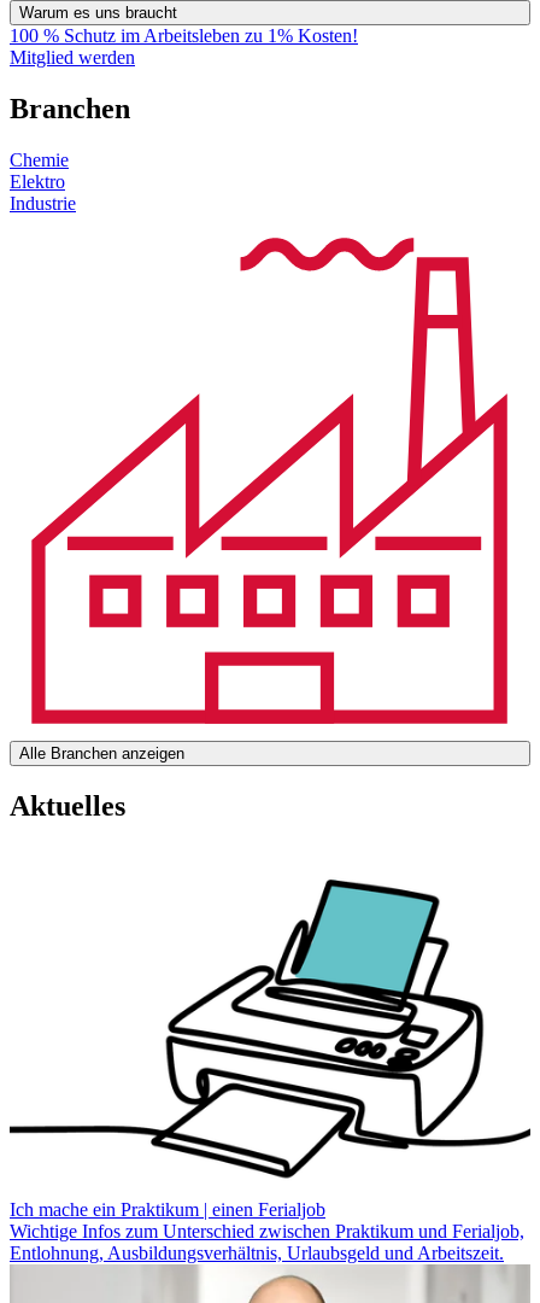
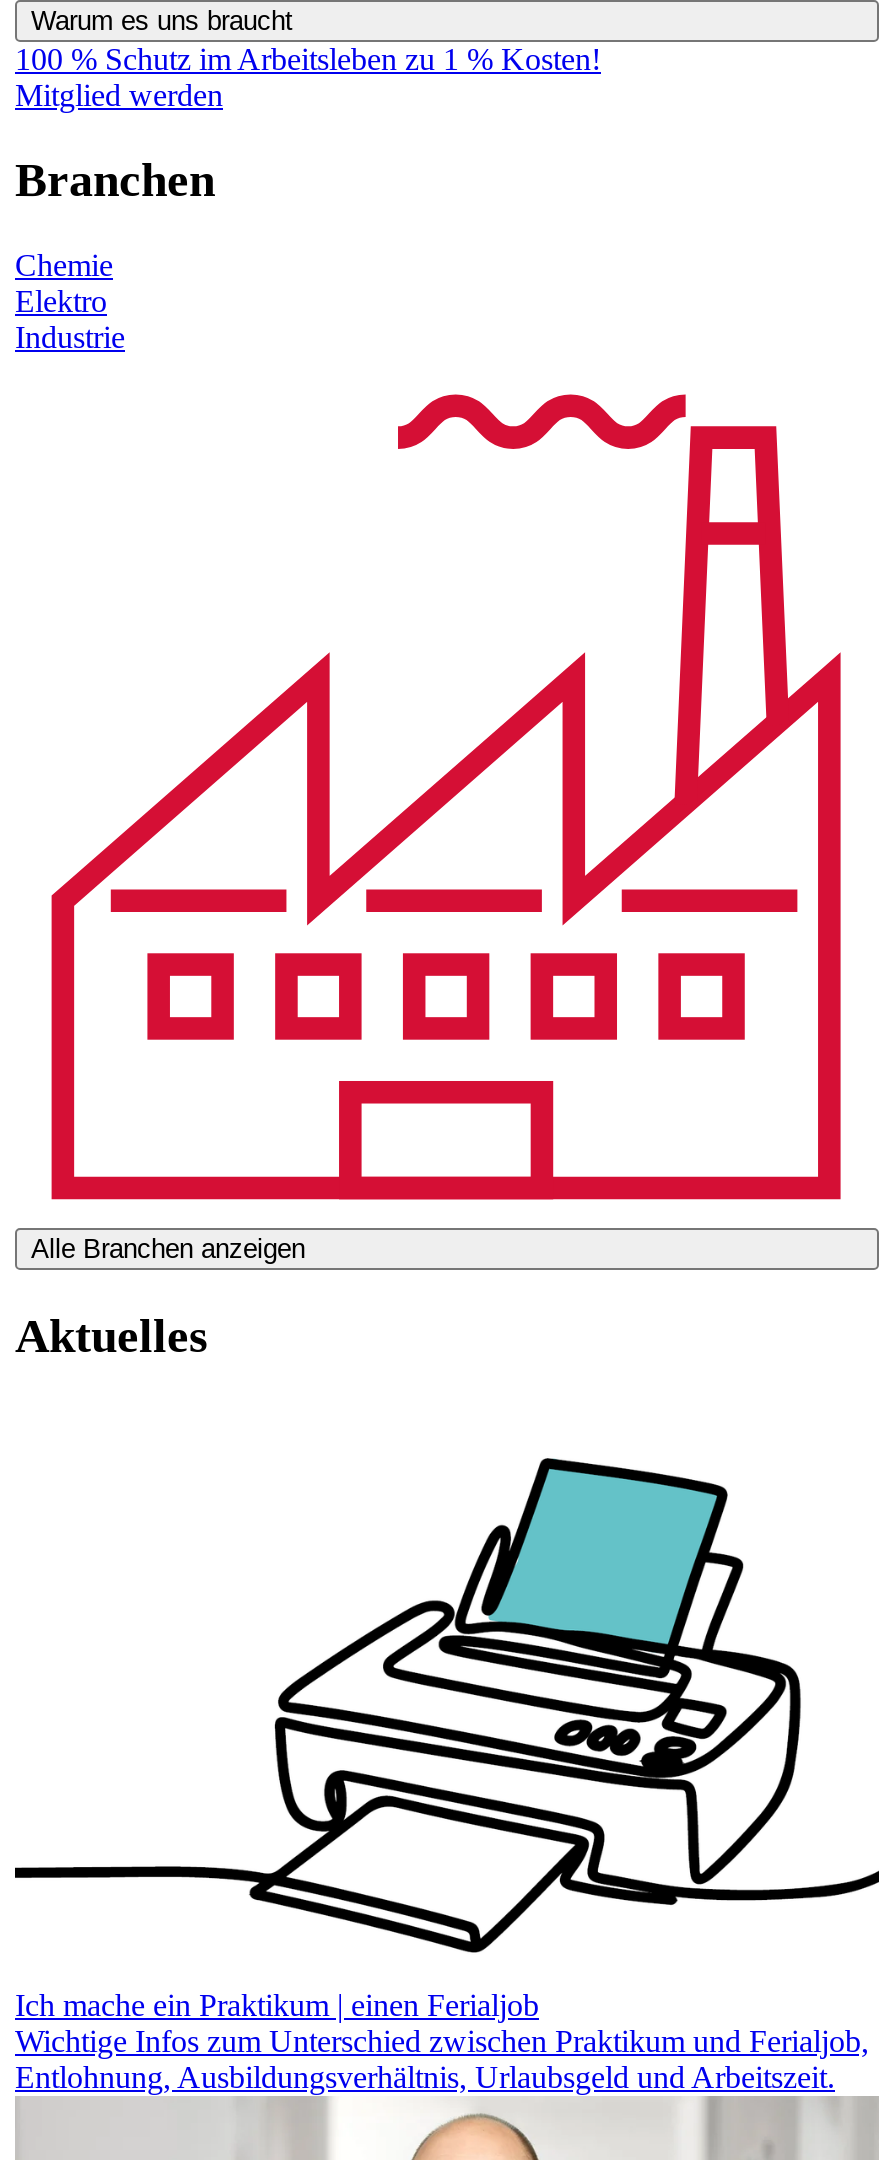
[10,26,358,46] 100 % Schutz im Arbeitsleben zu 1% Kosten! -> [15,42,601,76] 100 % Schutz im Arbeitsleben zu 1 % Kosten!

